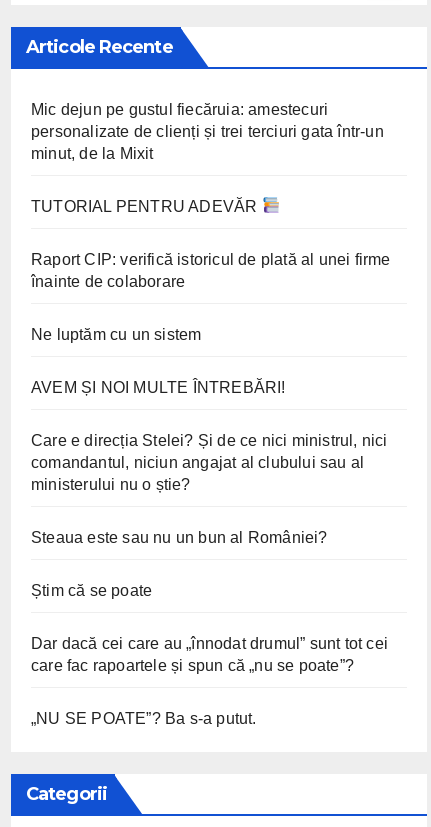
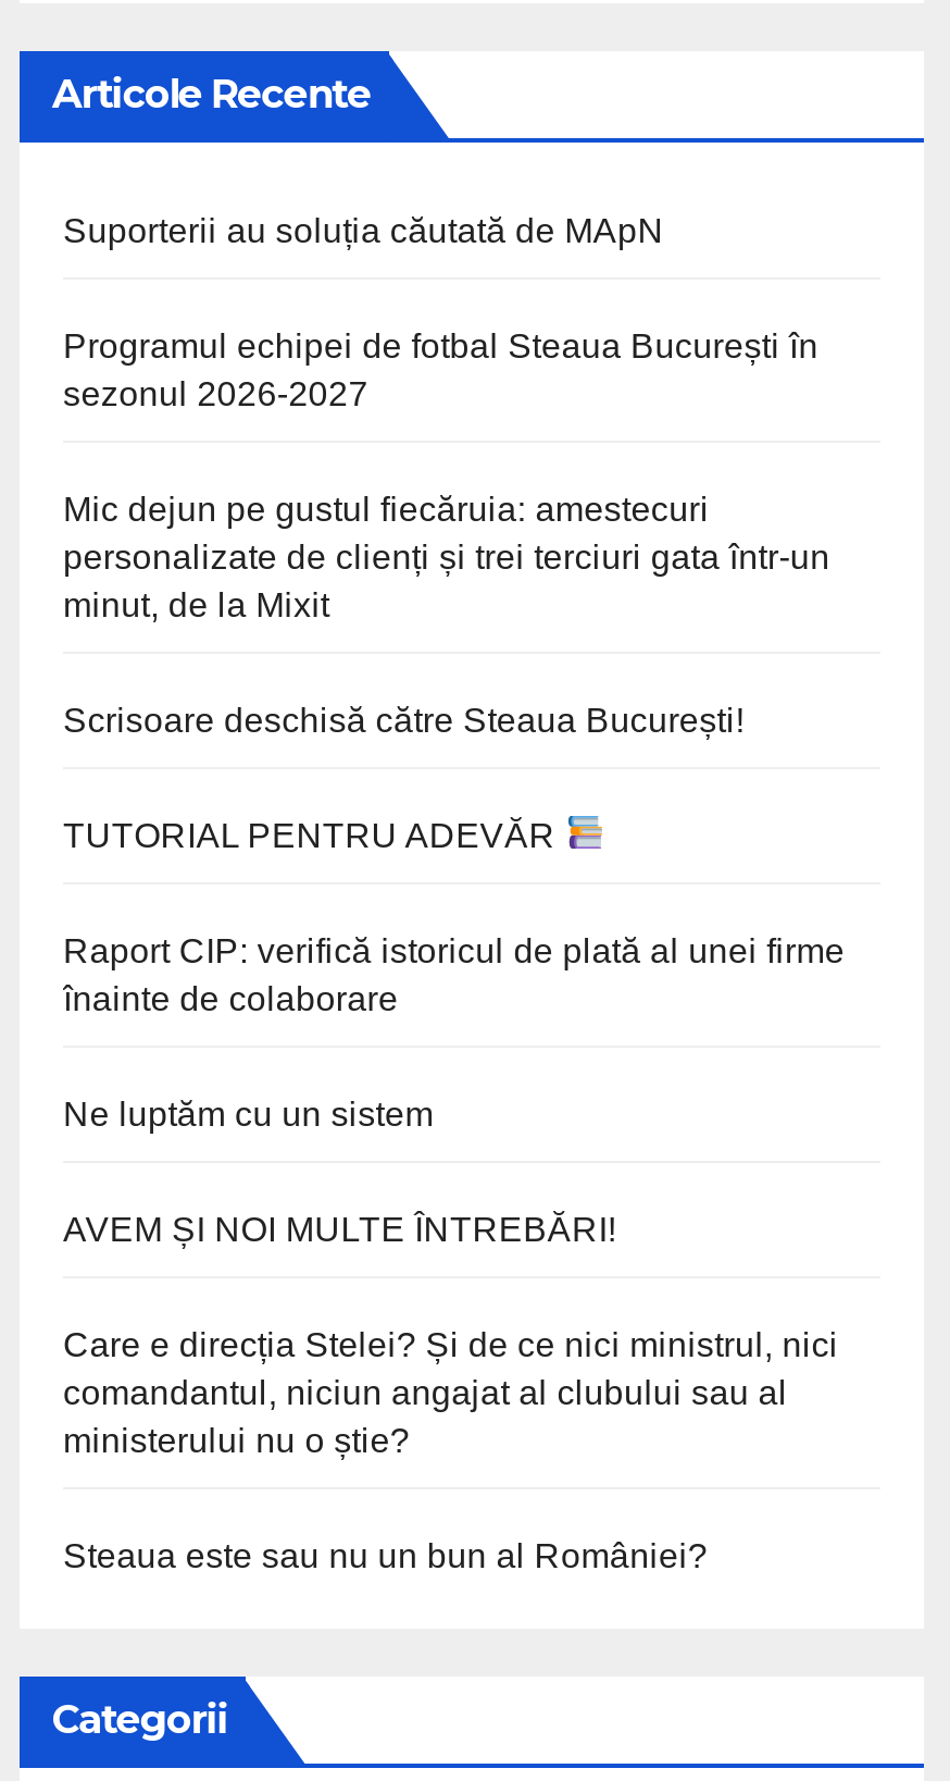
none -> [63,211,818,411] Suporterii au soluția căutată de MApN | Programul echipei de fotbal Steaua București în | sezonul 2026-2027
moved [31,101,384,162] -> [63,490,830,623]: Mic dejun pe gustul fiecăruia: amestecuri | personalizate de clienți și trei terciuri gata într-un | minut, de la Mixit
none -> [63,701,744,738] Scrisoare deschisă către Steaua București!
moved [31,198,391,546] -> [63,816,845,1573]: TUTORIAL PENTRU ADEVĂR | Raport CIP: verifică istoricul de plată al unei firme | înainte de colaborare | ... | ministerului nu o știe? | Steaua este sau nu un bun al României?
[31,582,388,727] Știm că se poate | Dar dacă cei care au „înnodat drumul” sunt tot cei | care fac rapoartele și spun că „nu se poate”? | „NU SE POATE”? Ba s-a putut. -> none

